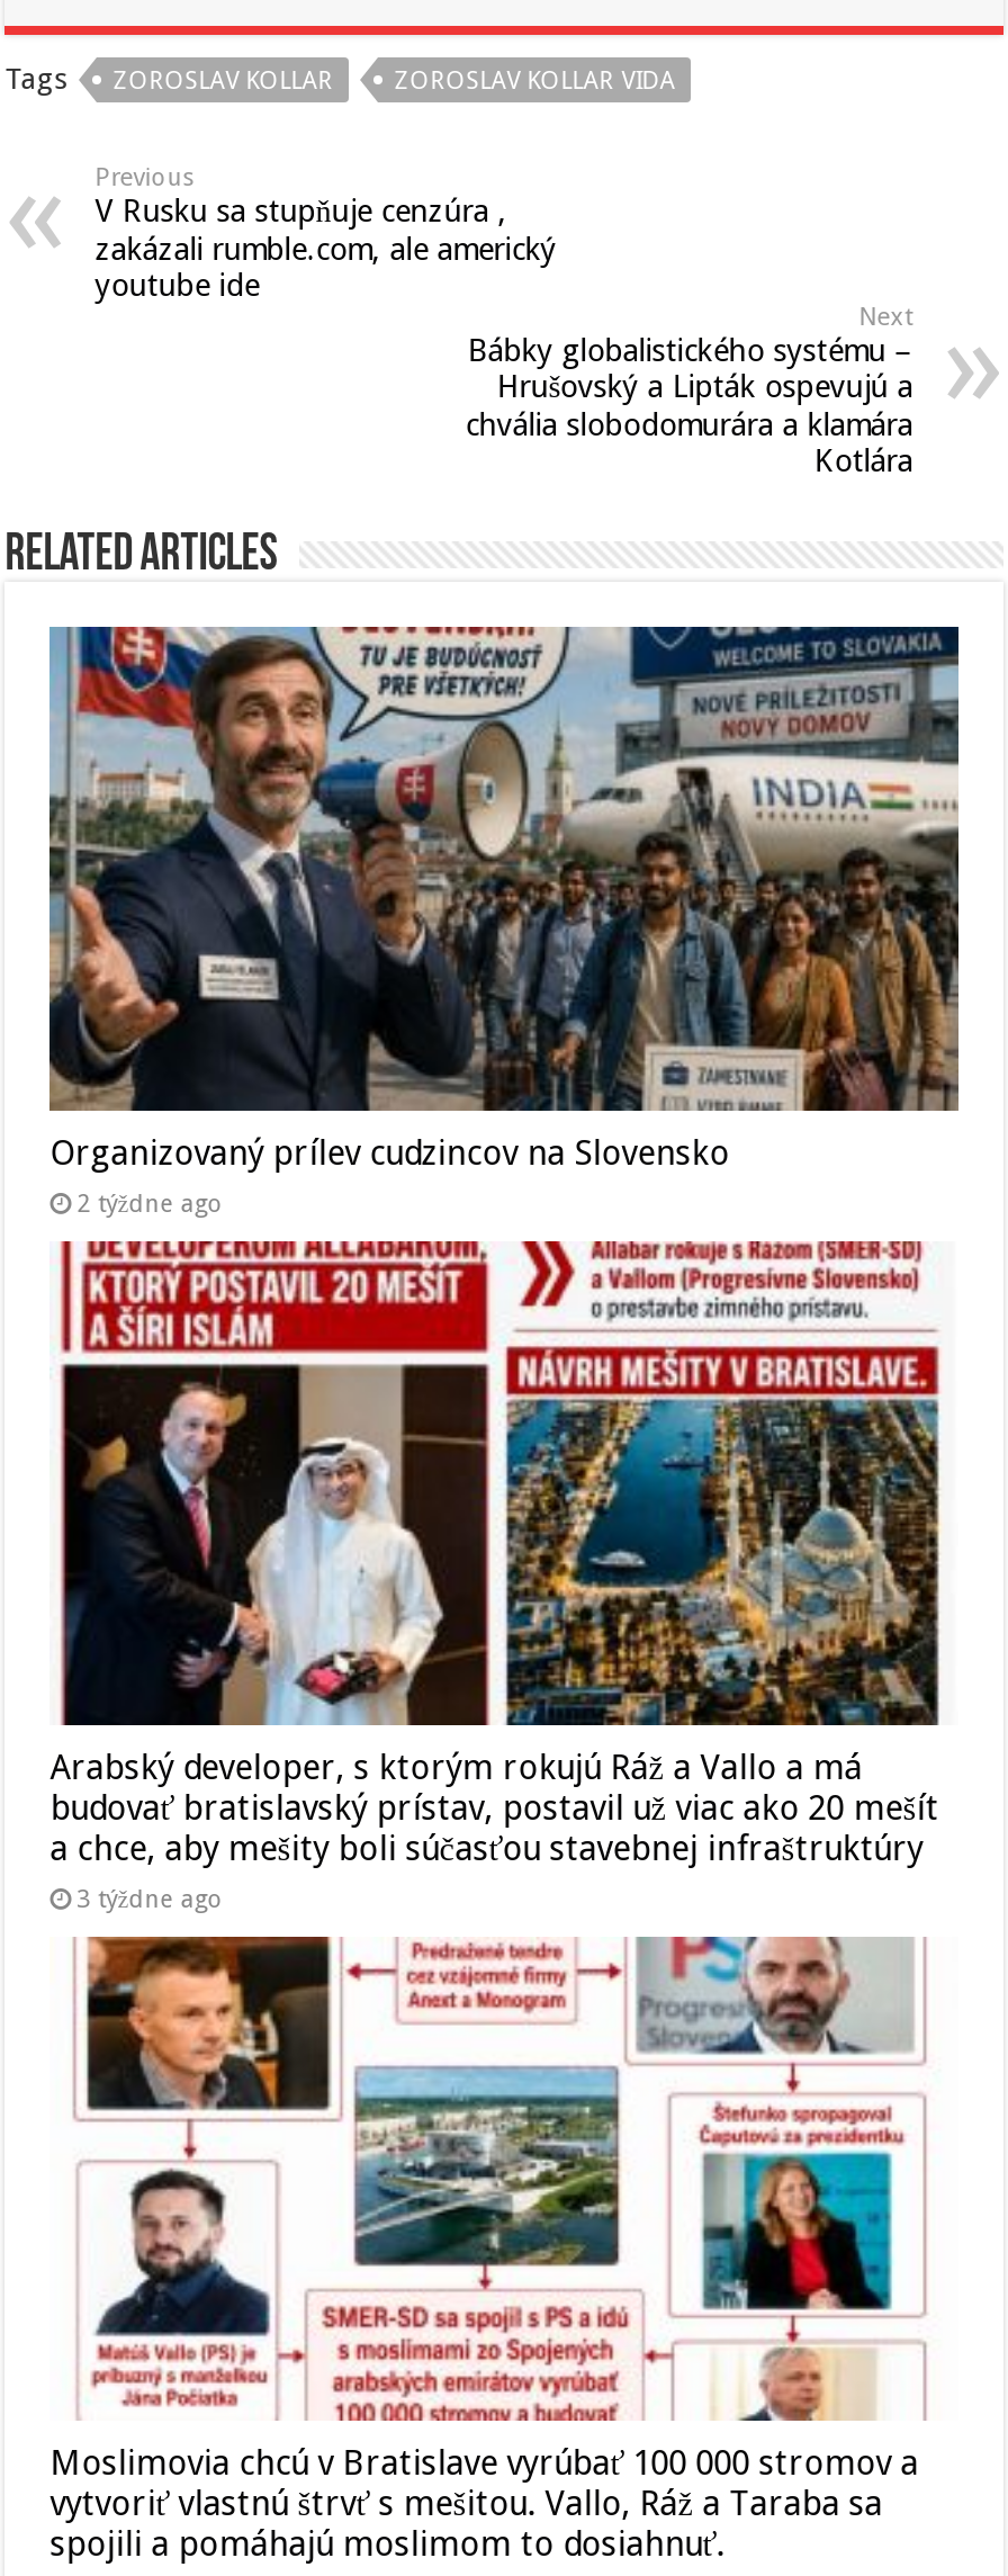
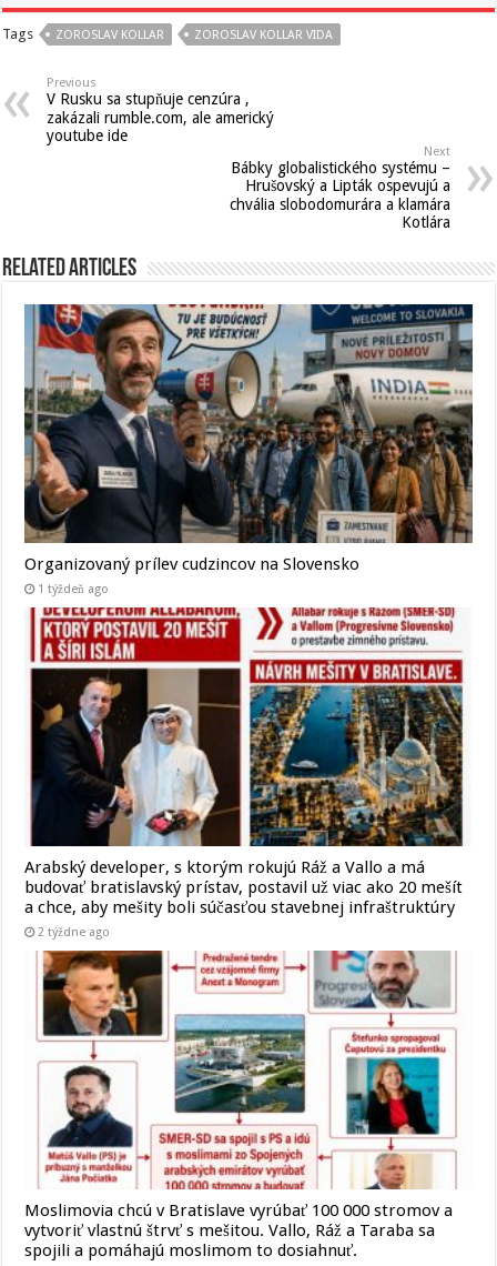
[77,1190,223,1219] 2 týždne ago -> [38,582,109,597] 1 týždeň ago
[77,1885,223,1914] 3 týždne ago -> [38,925,110,940] 2 týždne ago

